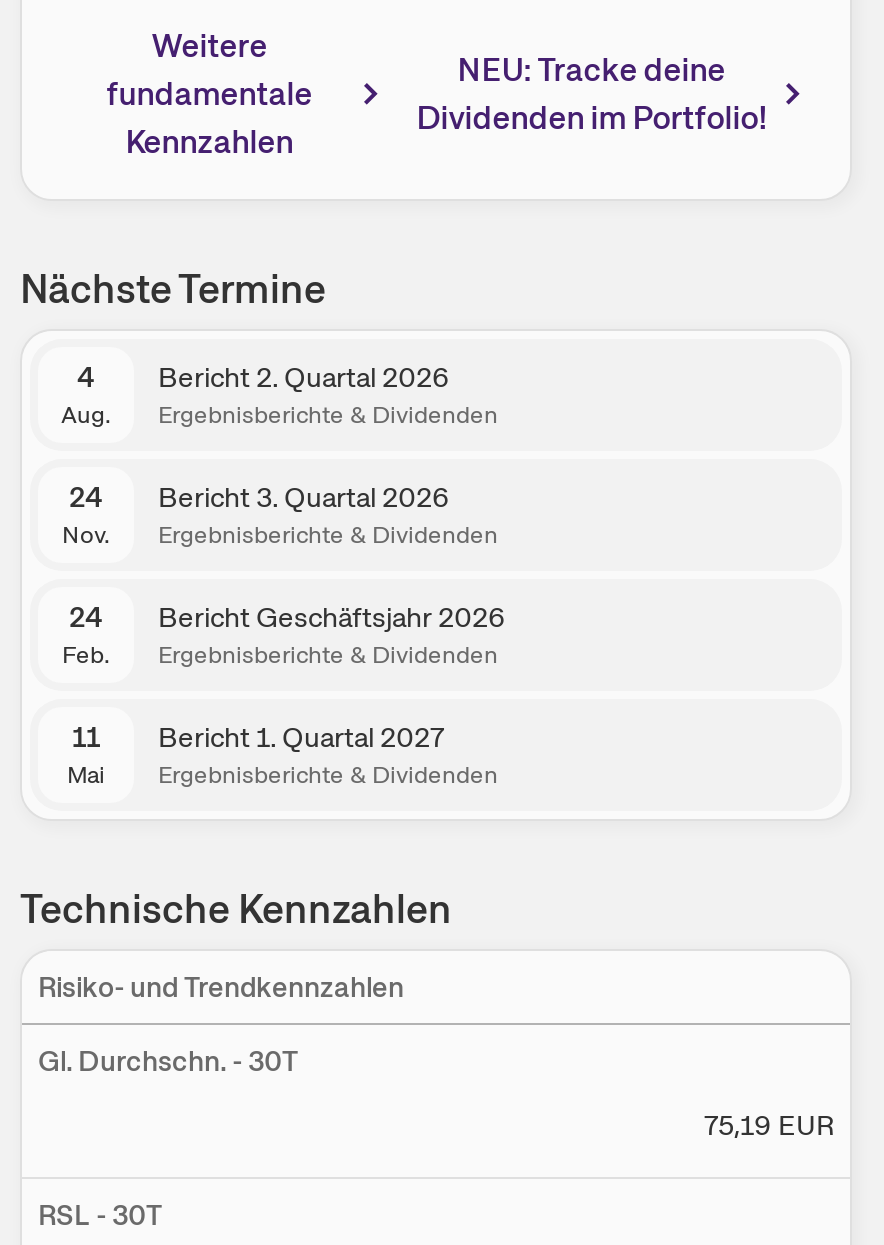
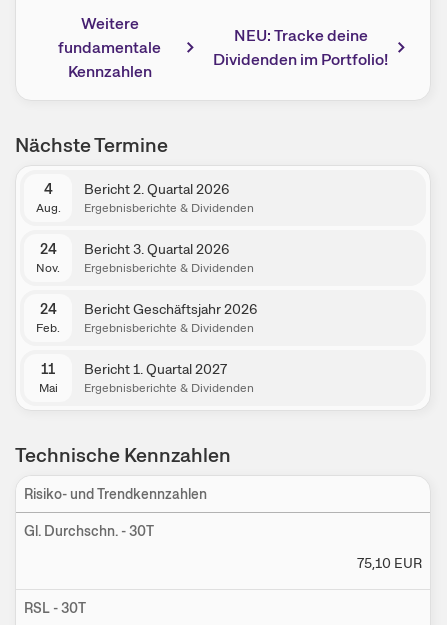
[704,1107,834,1143] 75,19 EUR -> [357,554,422,572] 75,10 EUR

